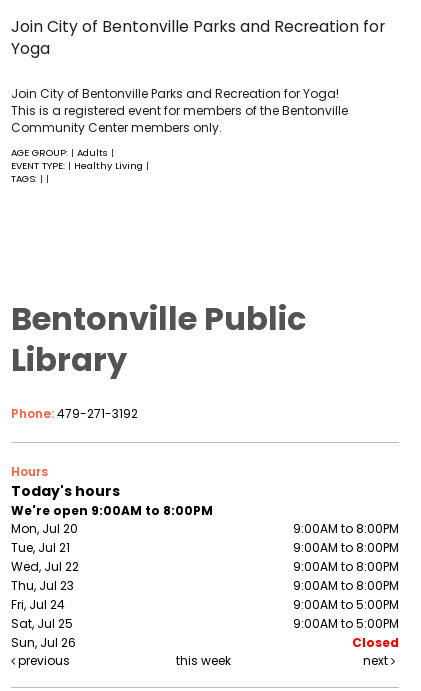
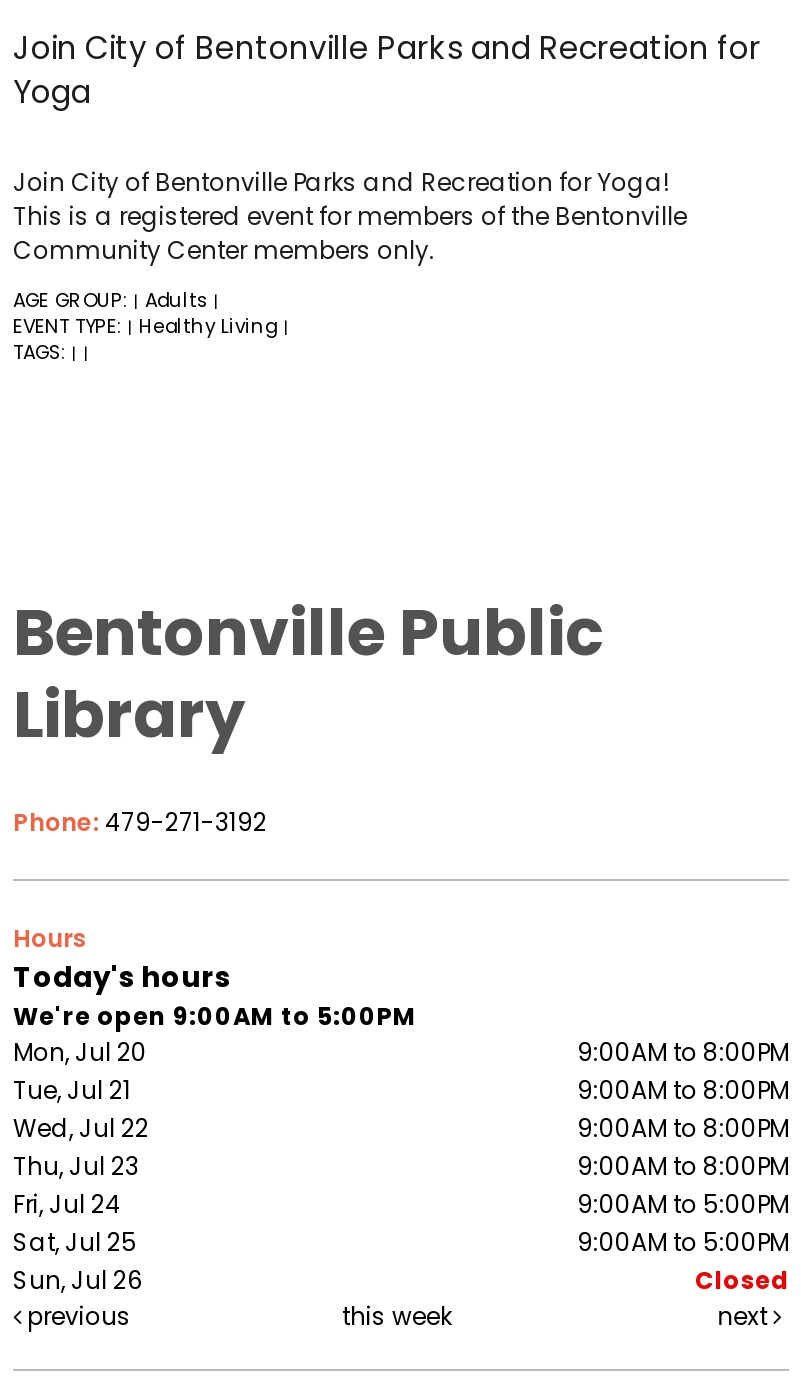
[11,502,213,519] We're open 9:00AM to 8:00PM -> [13,1000,417,1034] We're open 9:00AM to 5:00PM

